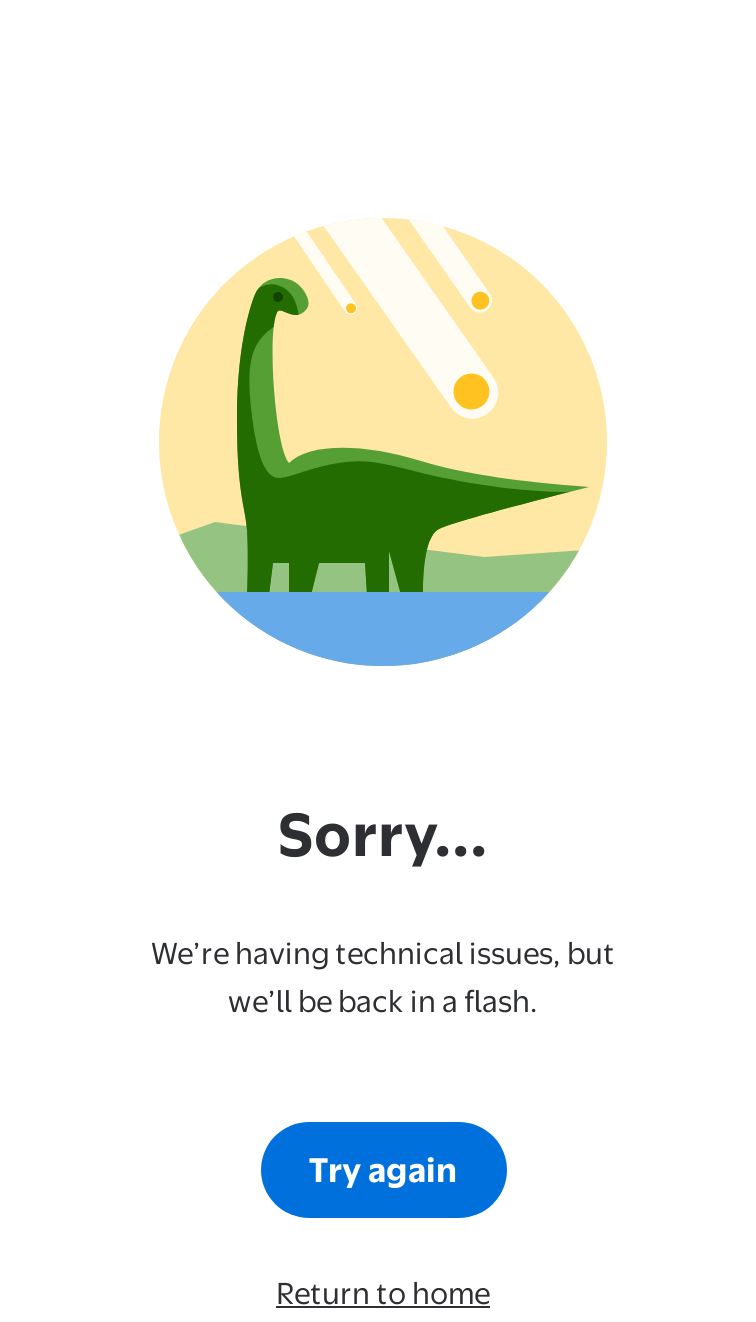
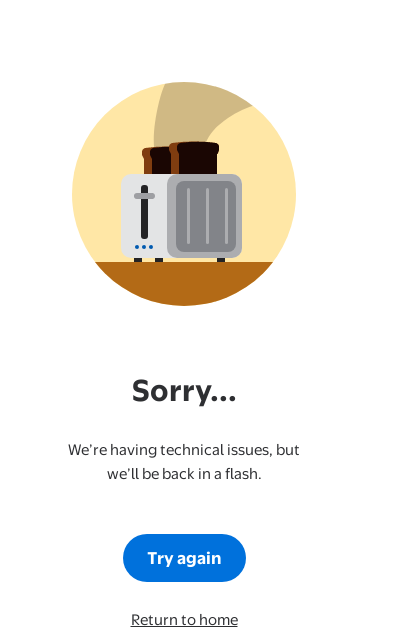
[179,220,587,668] [image] -> [83,82,283,307] [image]

